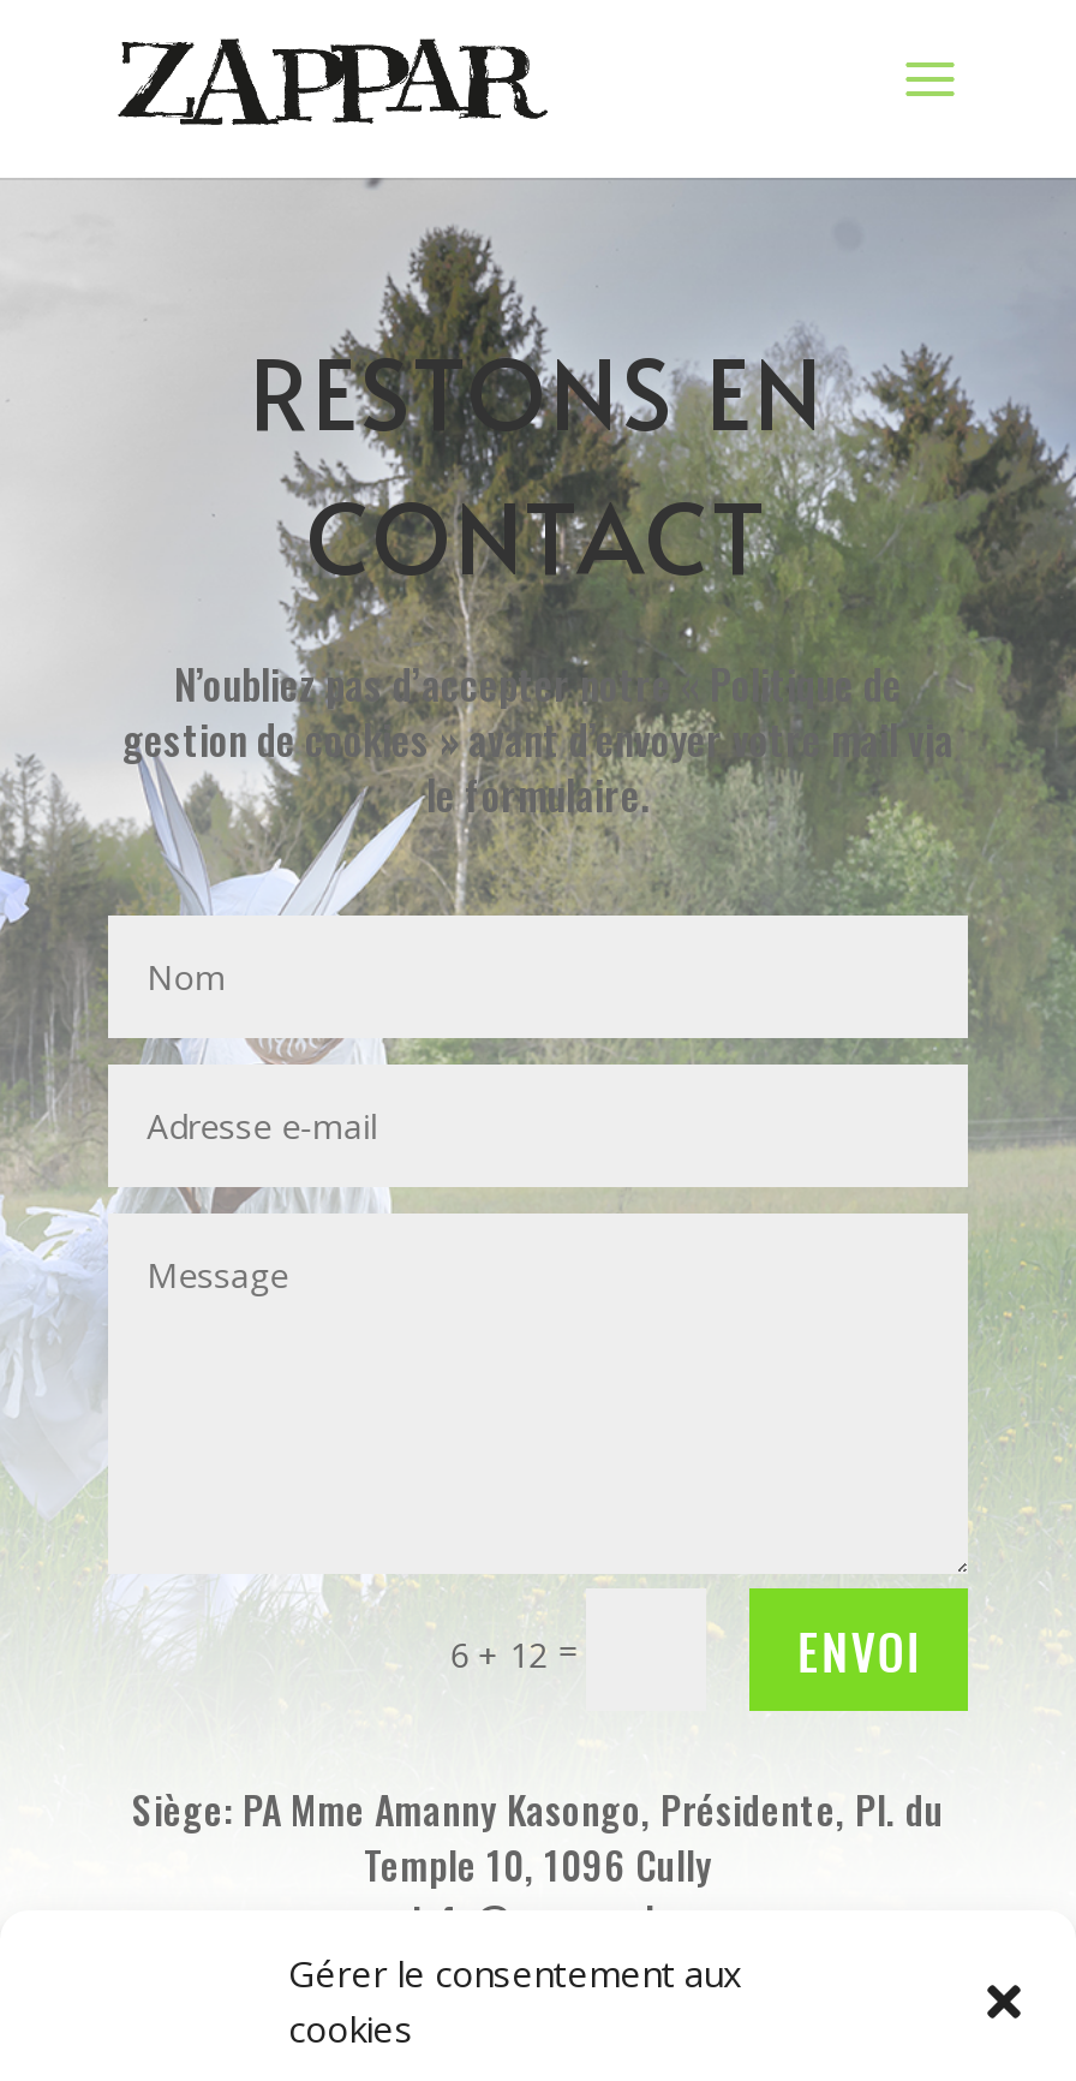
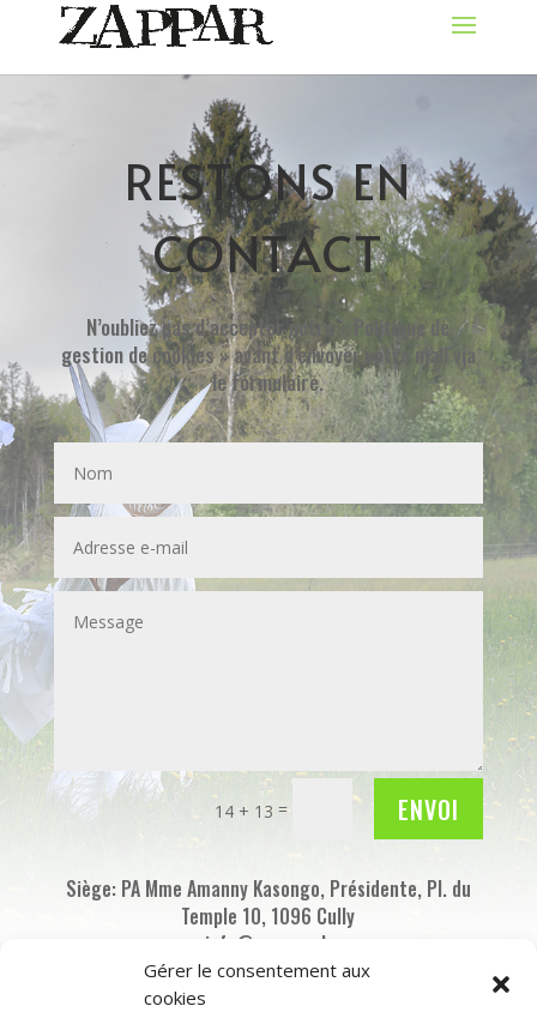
[450,1627,587,1677] 6 + 12 = -> [215,797,293,822] 14 + 13 =

